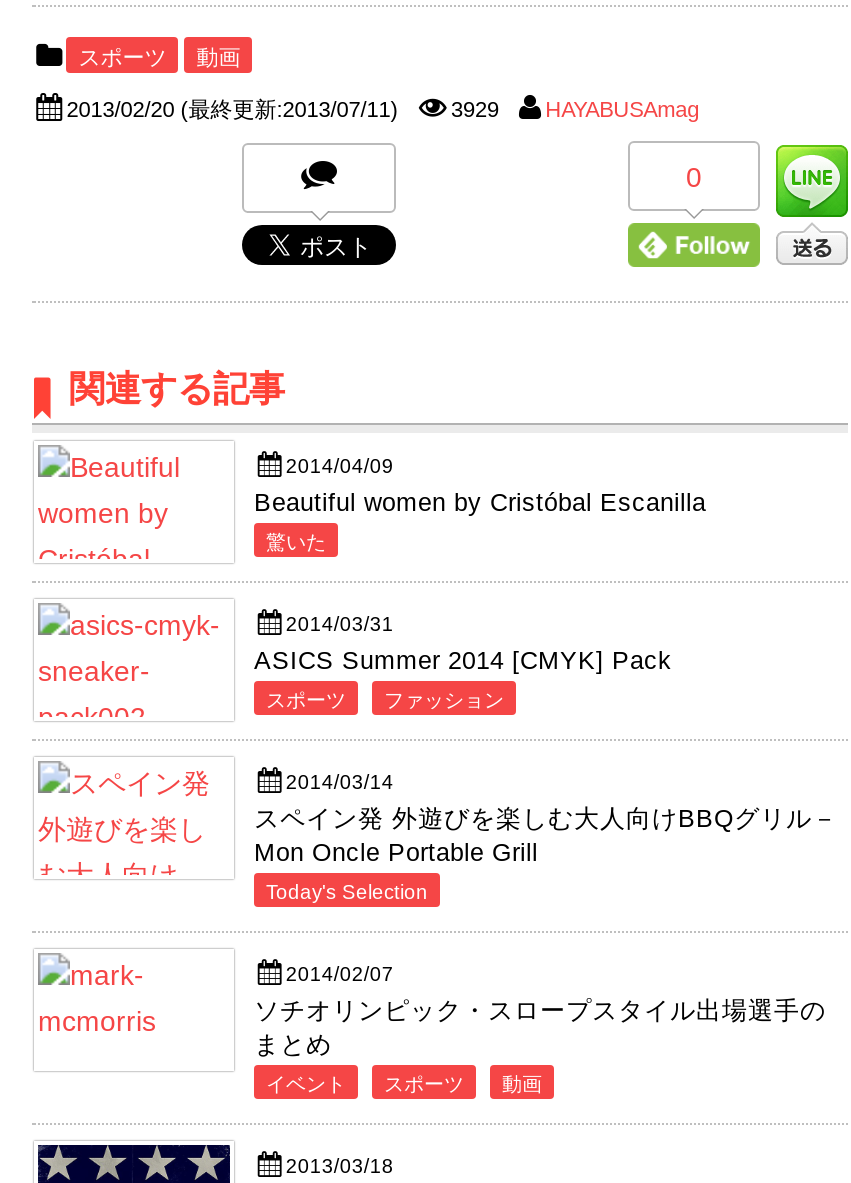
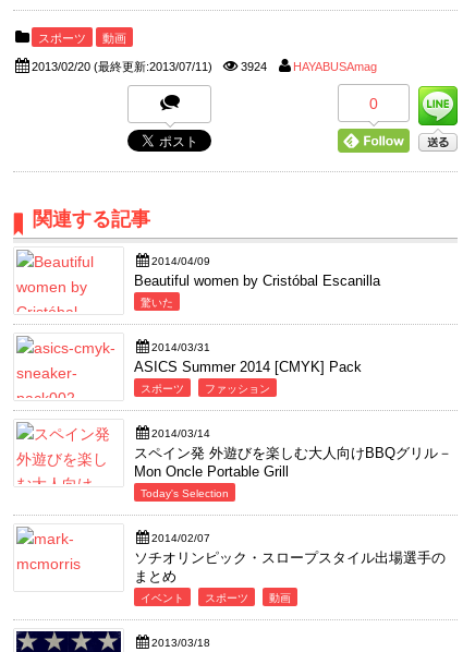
[451,98,699,122] 3929 HAYABUSAmag -> [241,60,377,73] 3924 HAYABUSAmag

